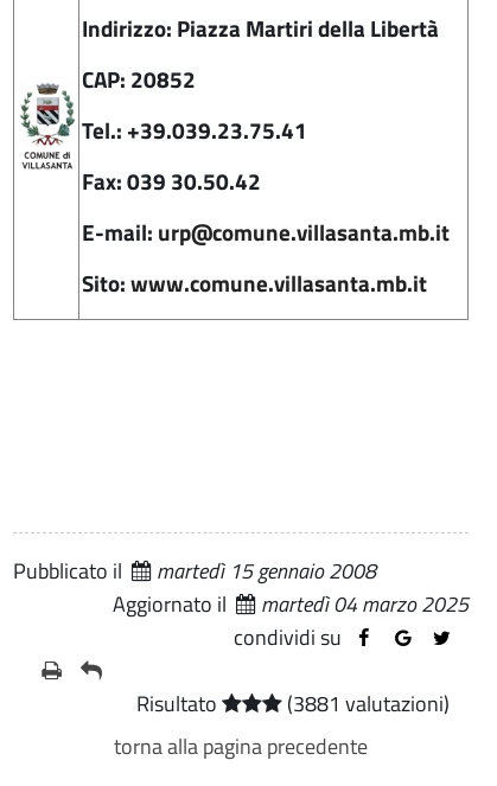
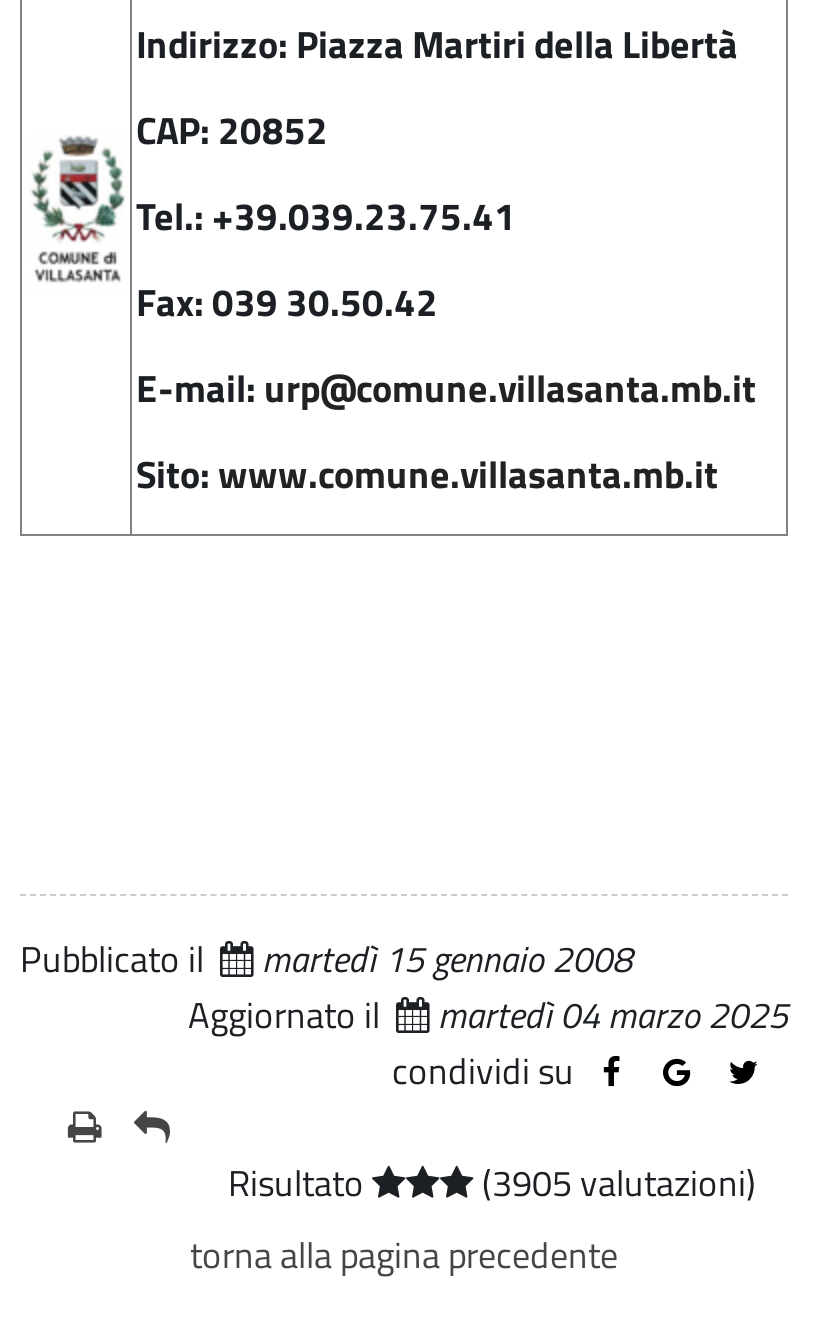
[136,688,450,720] Risultato (3881 valutazioni) -> [228,1156,756,1210] Risultato (3905 valutazioni)

